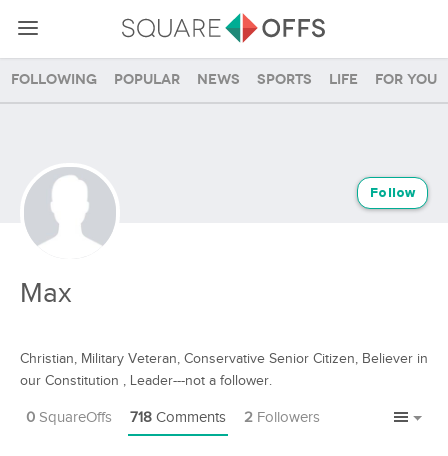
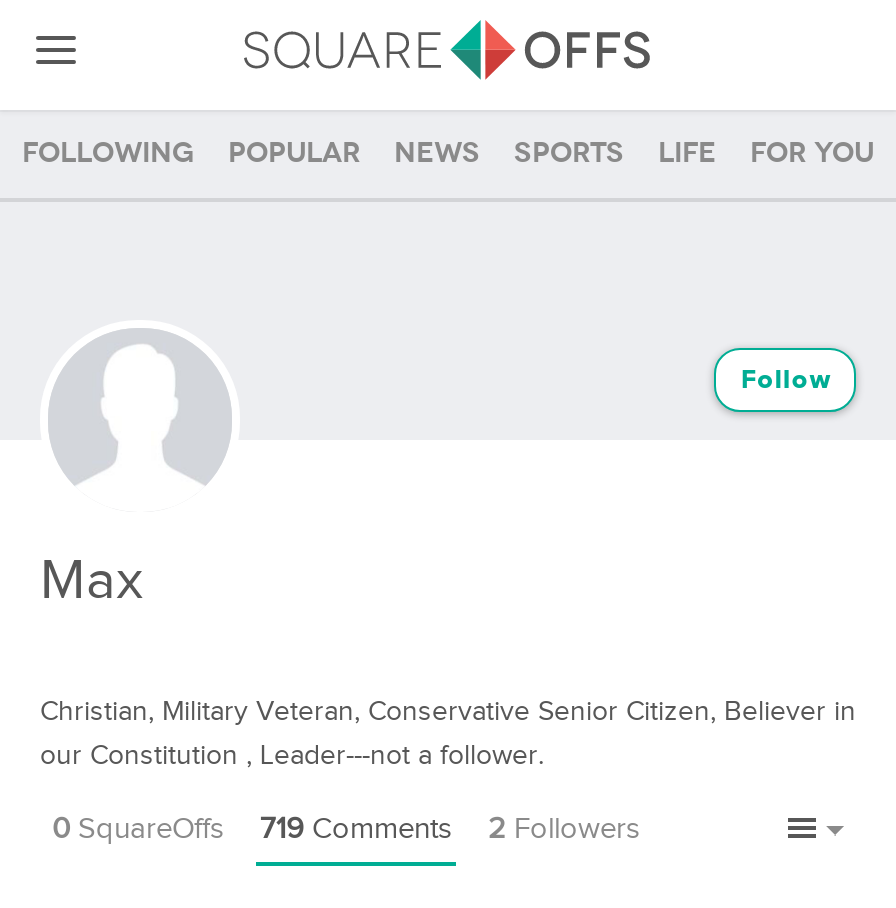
[26,409,320,426] 0 SquareOffs 718 Comments 2 Followers -> [52,812,640,846] 0 SquareOffs 719 Comments 2 Followers

